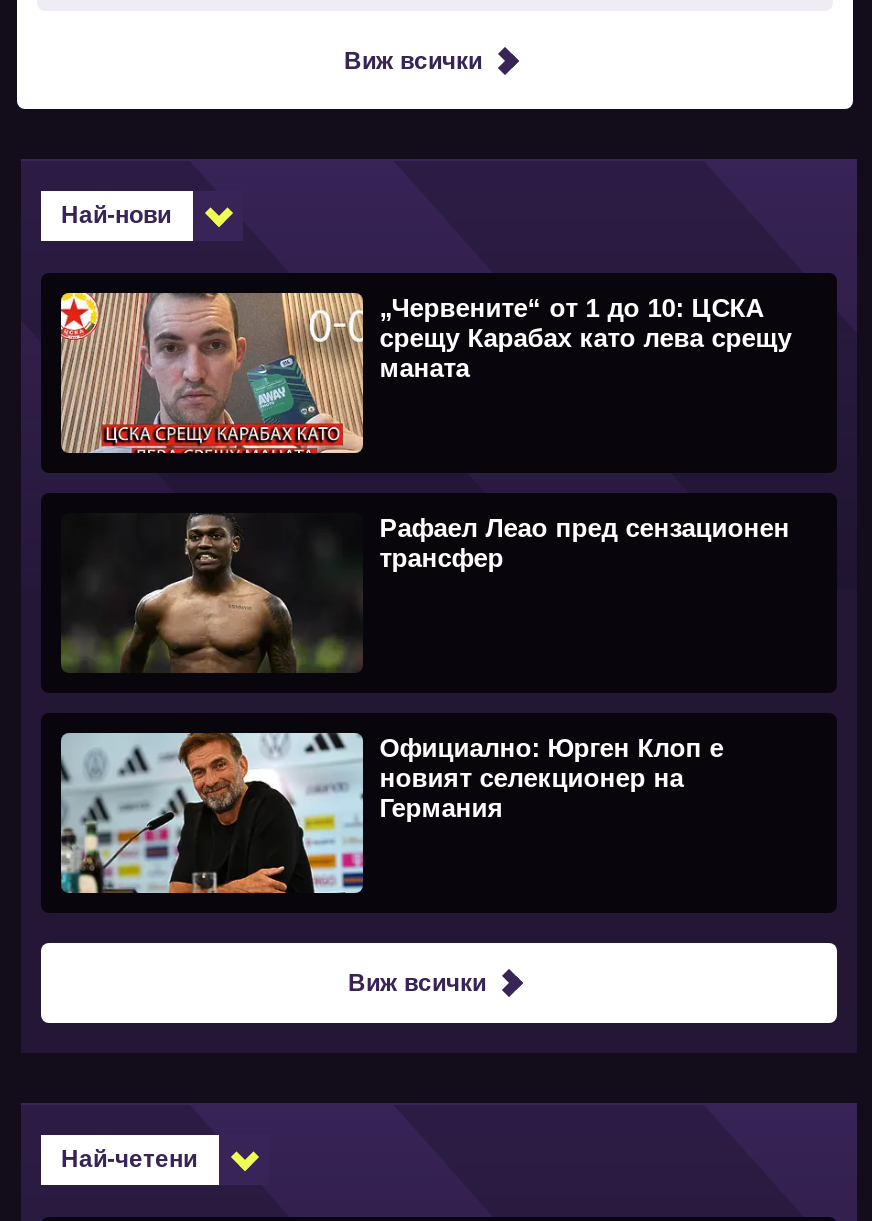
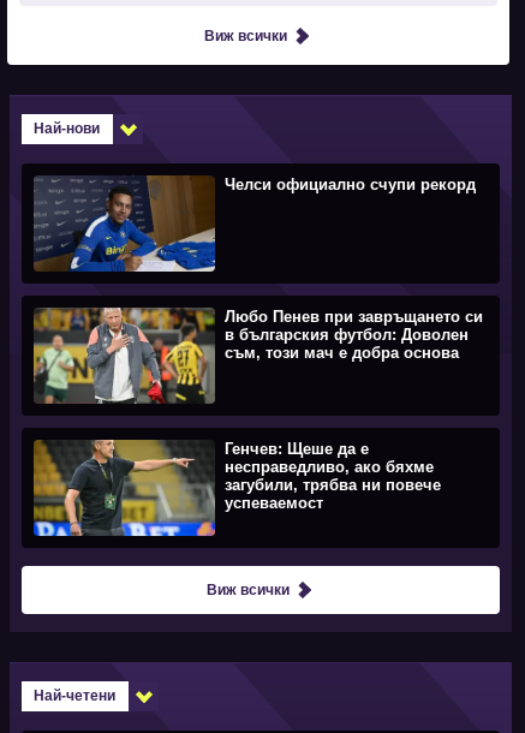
[59,291,791,455] [image] | „Червените“ от 1 до 10: ЦСКА | срещу Карабах като лева срещу | маната -> [34,175,476,273] [image] | Челси официално счупи рекорд
[61,512,789,673] [image] | Рафаел Леао пред сензационен | трансфер -> [32,306,483,404] [image] | Любо Пенев при завръщането си | в българския футбол: Доволен | съм, този мач е добра основа
[59,731,723,895] [image] | Официално: Юрген Клоп е | новият селекционер на | Германия -> [32,439,441,537] [image] | Генчев: Щеше да е | несправедливо, ако бяхме | загубили, трябва ни повече | успеваемост

